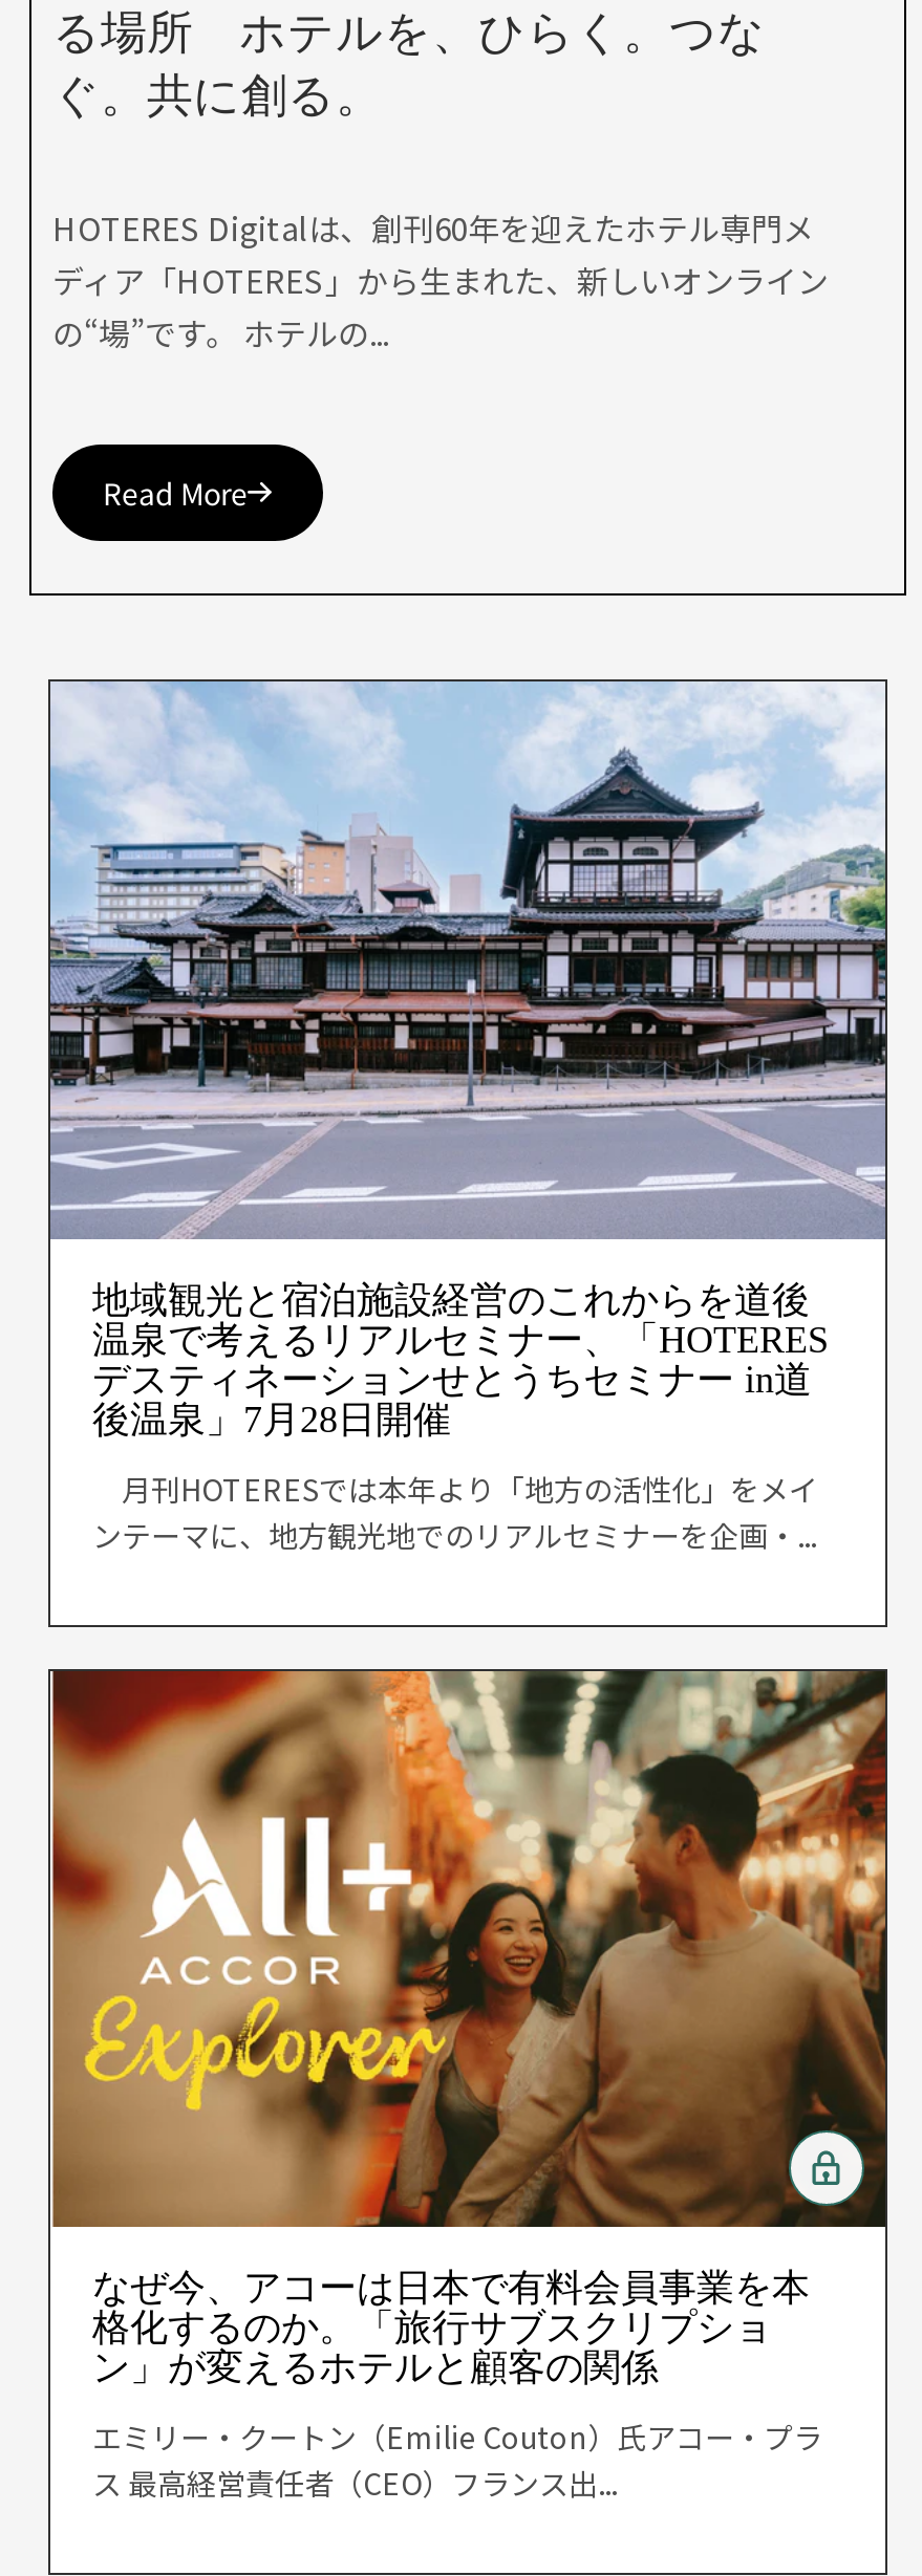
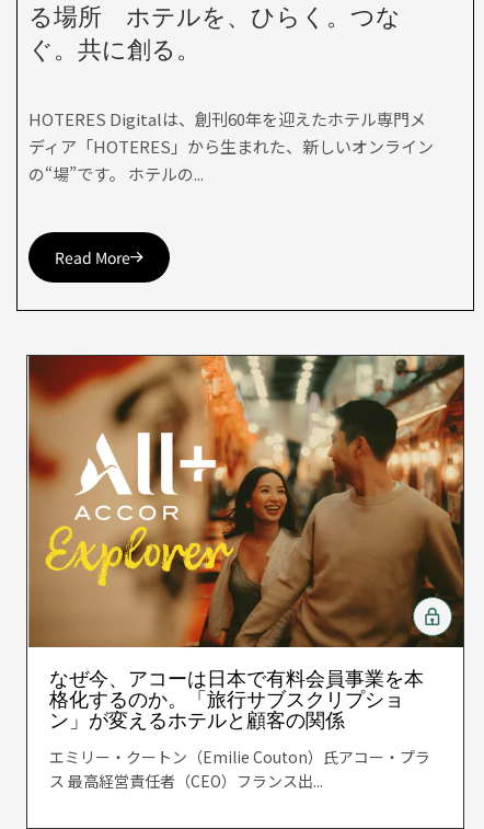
[48,679,887,1555] [image] | 地域観光と宿泊施設経営のこれからを道後 | 温泉で考えるリアルセミナー、「HOTERES | デスティネーションせとうちセミナー in道 | 後温泉」7月28日開催 | 月刊HOTERESでは本年より「地方の活性化」をメイ | ンテーマに、地方観光地でのリアルセミナーを企画・... -> none

